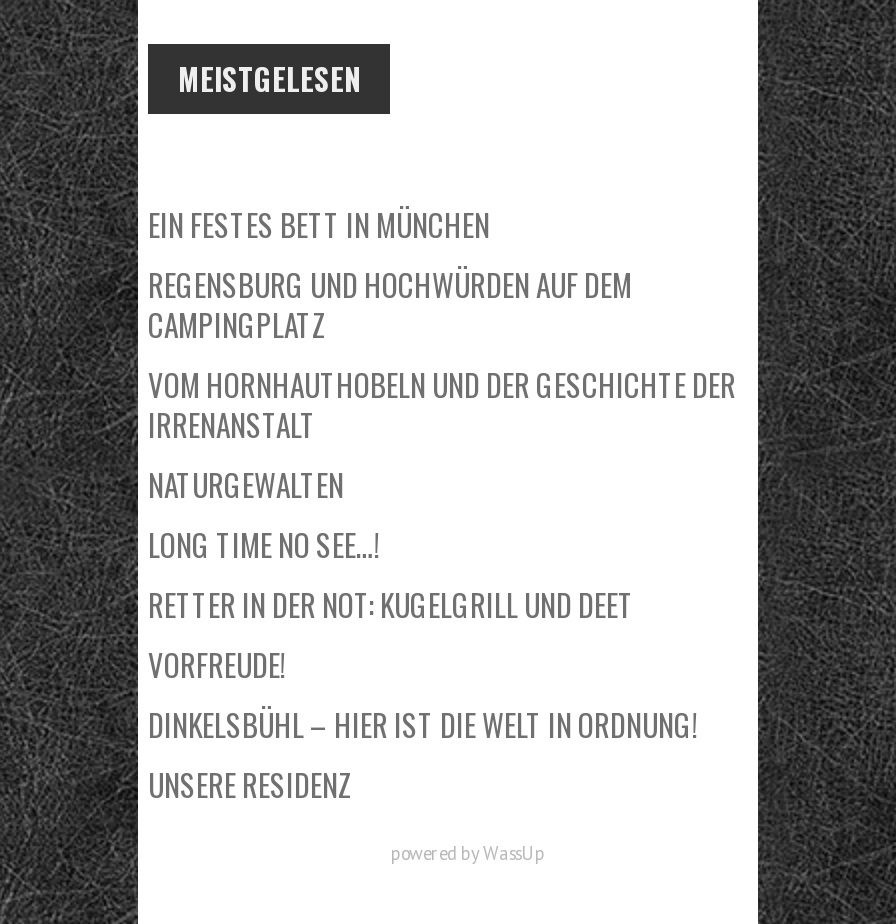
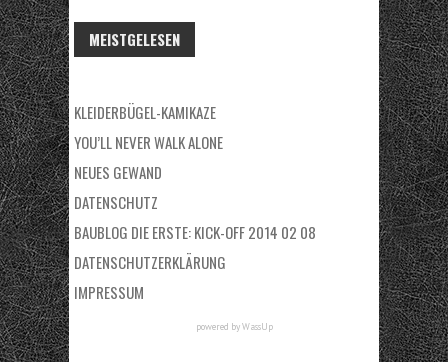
[148,201,736,805] EIN FESTES BETT IN MÜNCHEN | REGENSBURG UND HOCHWÜRDEN AUF DEM | CAMPINGPLATZ | VOM HORNHAUTHOBELN UND DER GESCHICHTE DER | IRRENANSTALT | NATURGEWALTEN | LONG TIME NO SEE…! | RETTER IN DER NOT: KUGELGRILL UND DEET | VORFREUDE! | DINKELSBÜHL – HIER IST DIE WELT IN ORDNUNG! | UNSERE RESIDENZ -> [74,101,316,303] KLEIDERBÜGEL-KAMIKAZE | YOU’LL NEVER WALK ALONE | NEUES GEWAND | DATENSCHUTZ | BAUBLOG DIE ERSTE: KICK-OFF 2014 02 08 | DATENSCHUTZERKLÄRUNG | IMPRESSUM

